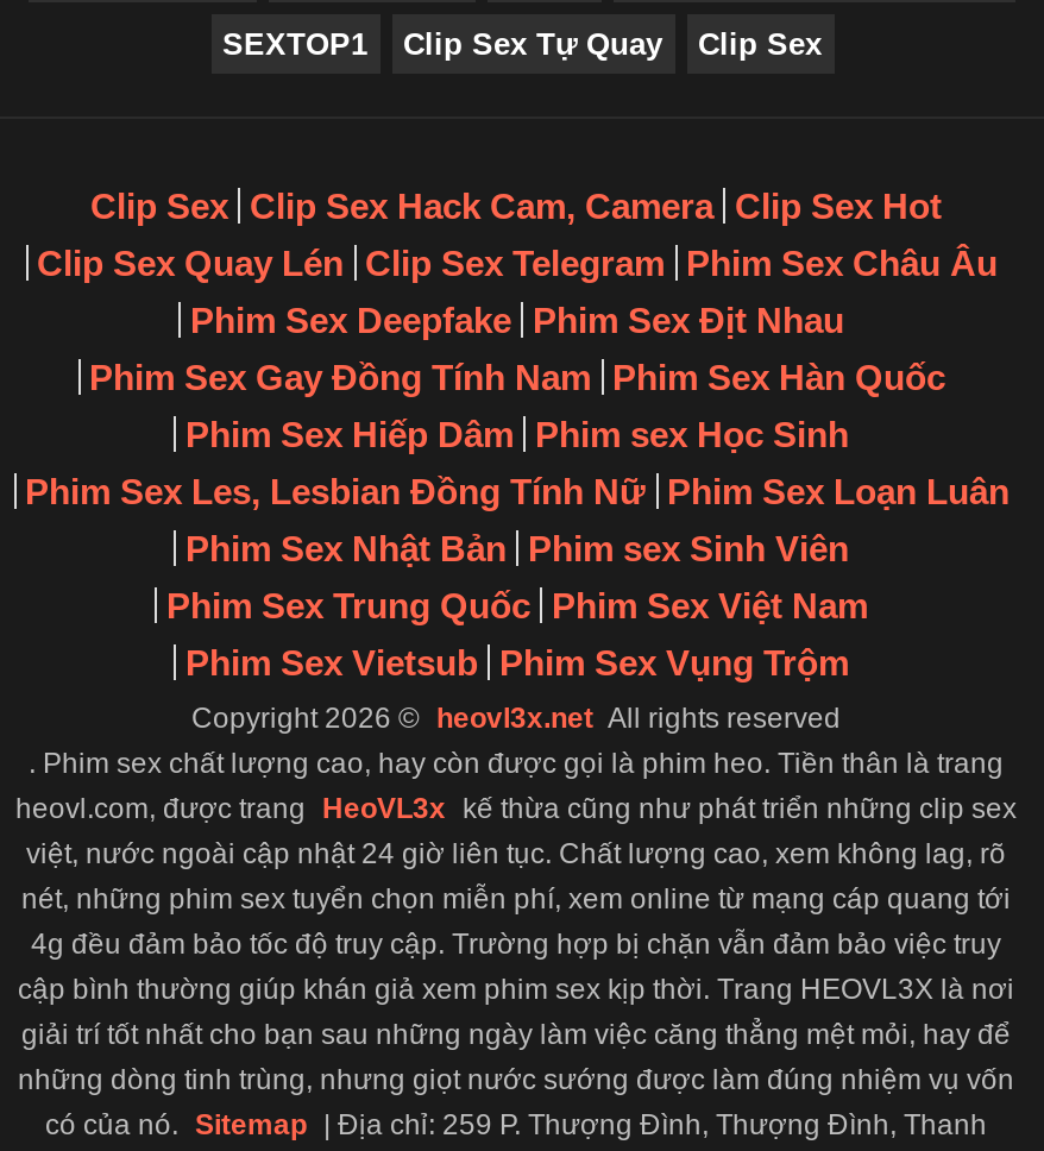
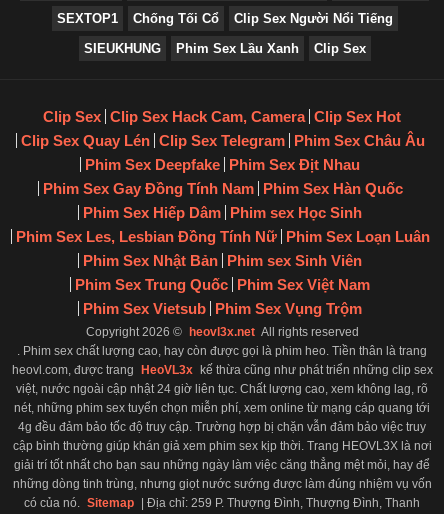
[403,27,662,62] Clip Sex Tự Quay -> [83,11,392,56] Chống Tối Cổ | Clip Sex Người Nổi Tiếng | SIEUKHUNG | Phim Sex Lầu Xanh

